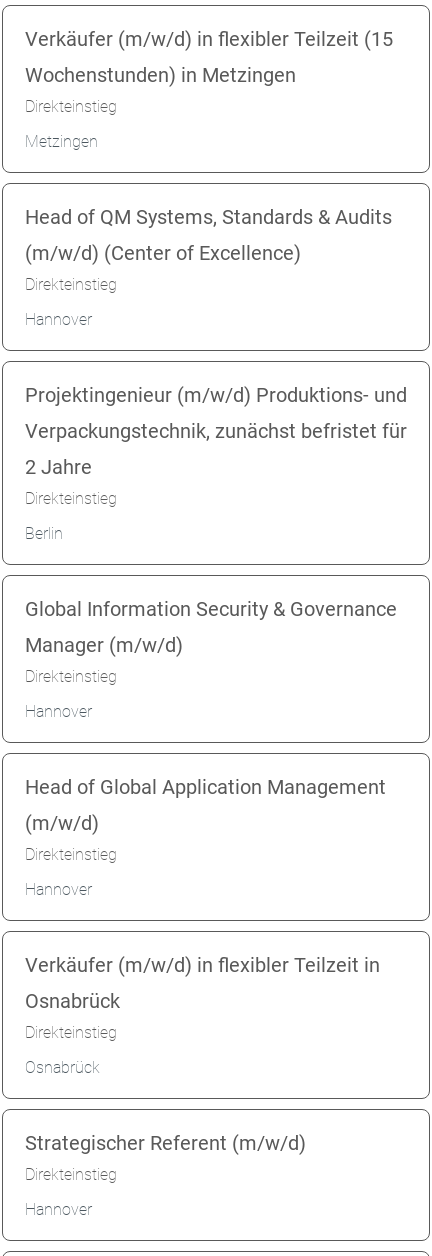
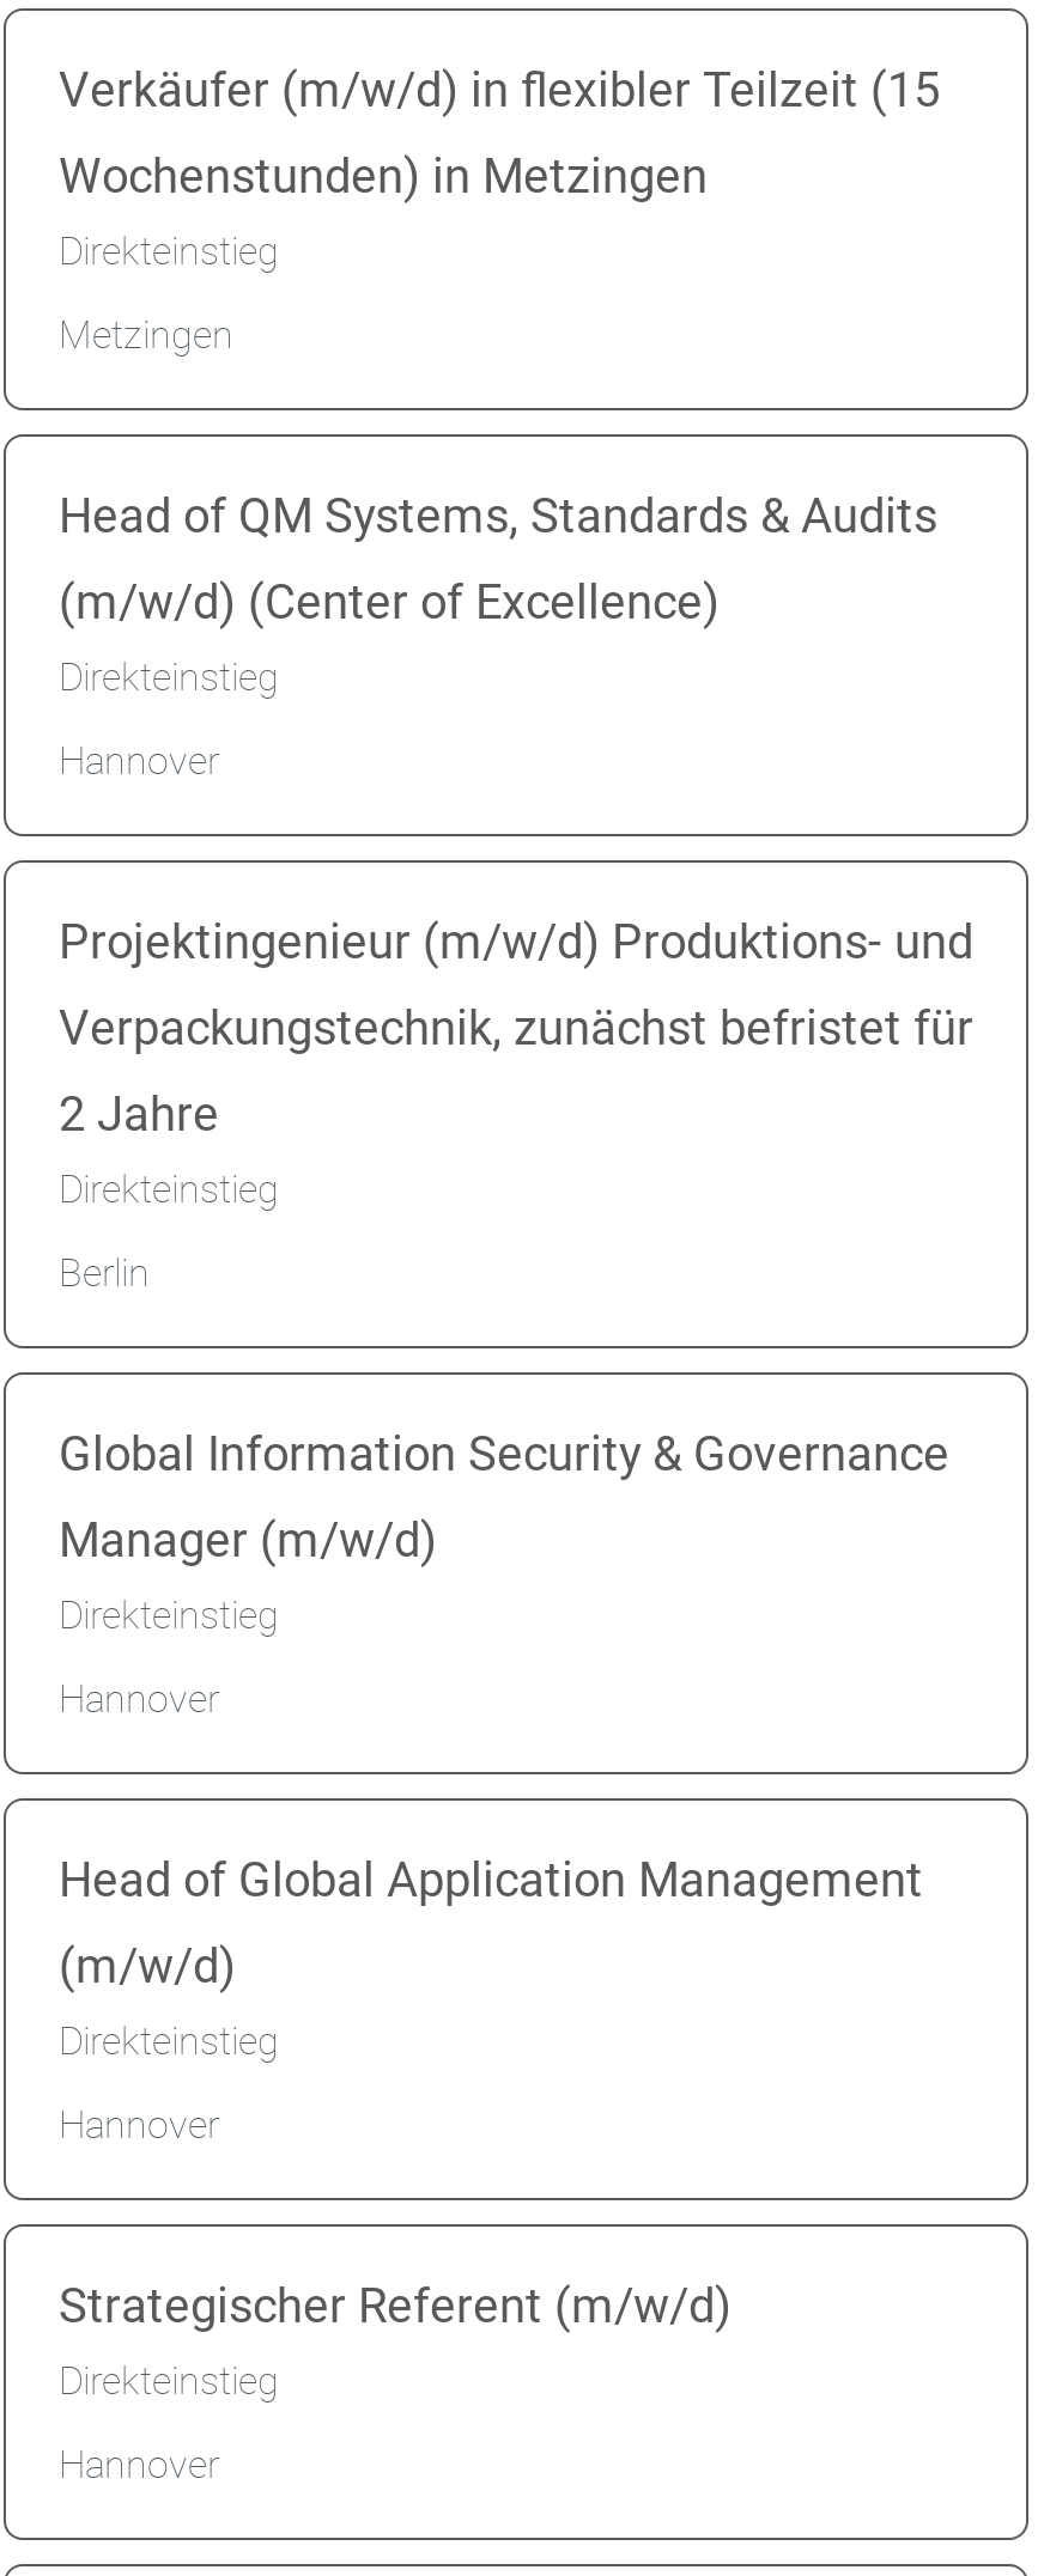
[25,953,380,1077] Verkäufer (m/w/d) in flexibler Teilzeit in | Osnabrück | Direkteinstieg | Osnabrück -> none

